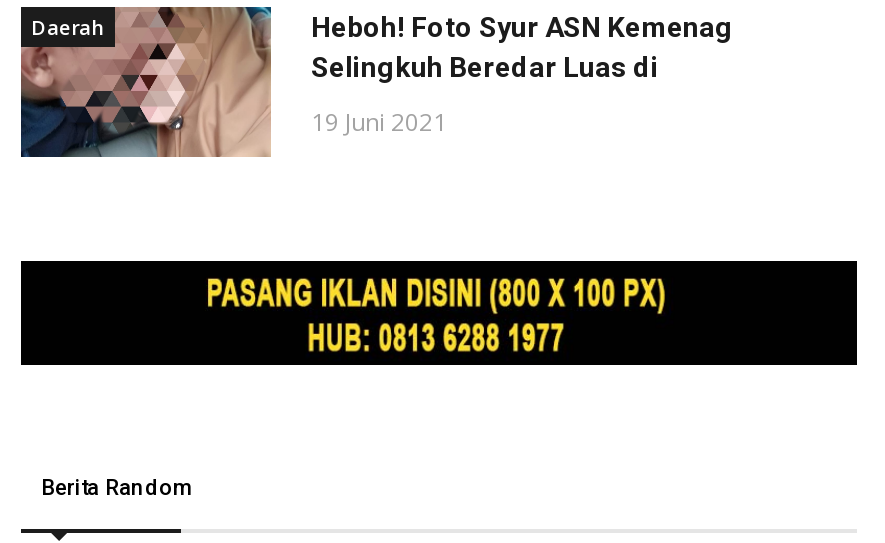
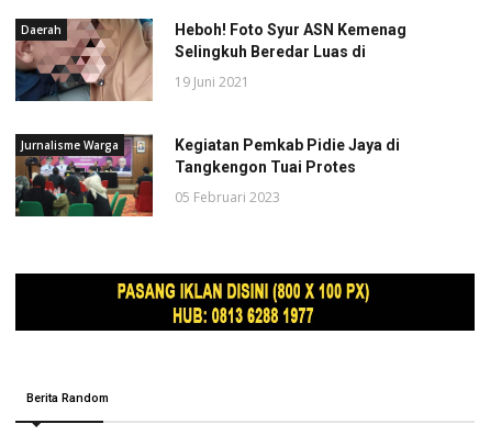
none -> [15,134,400,216] [image] | Jurnalisme Warga | Kegiatan Pemkab Pidie Jaya di | Tangkengon Tuai Protes | 05 Februari 2023

